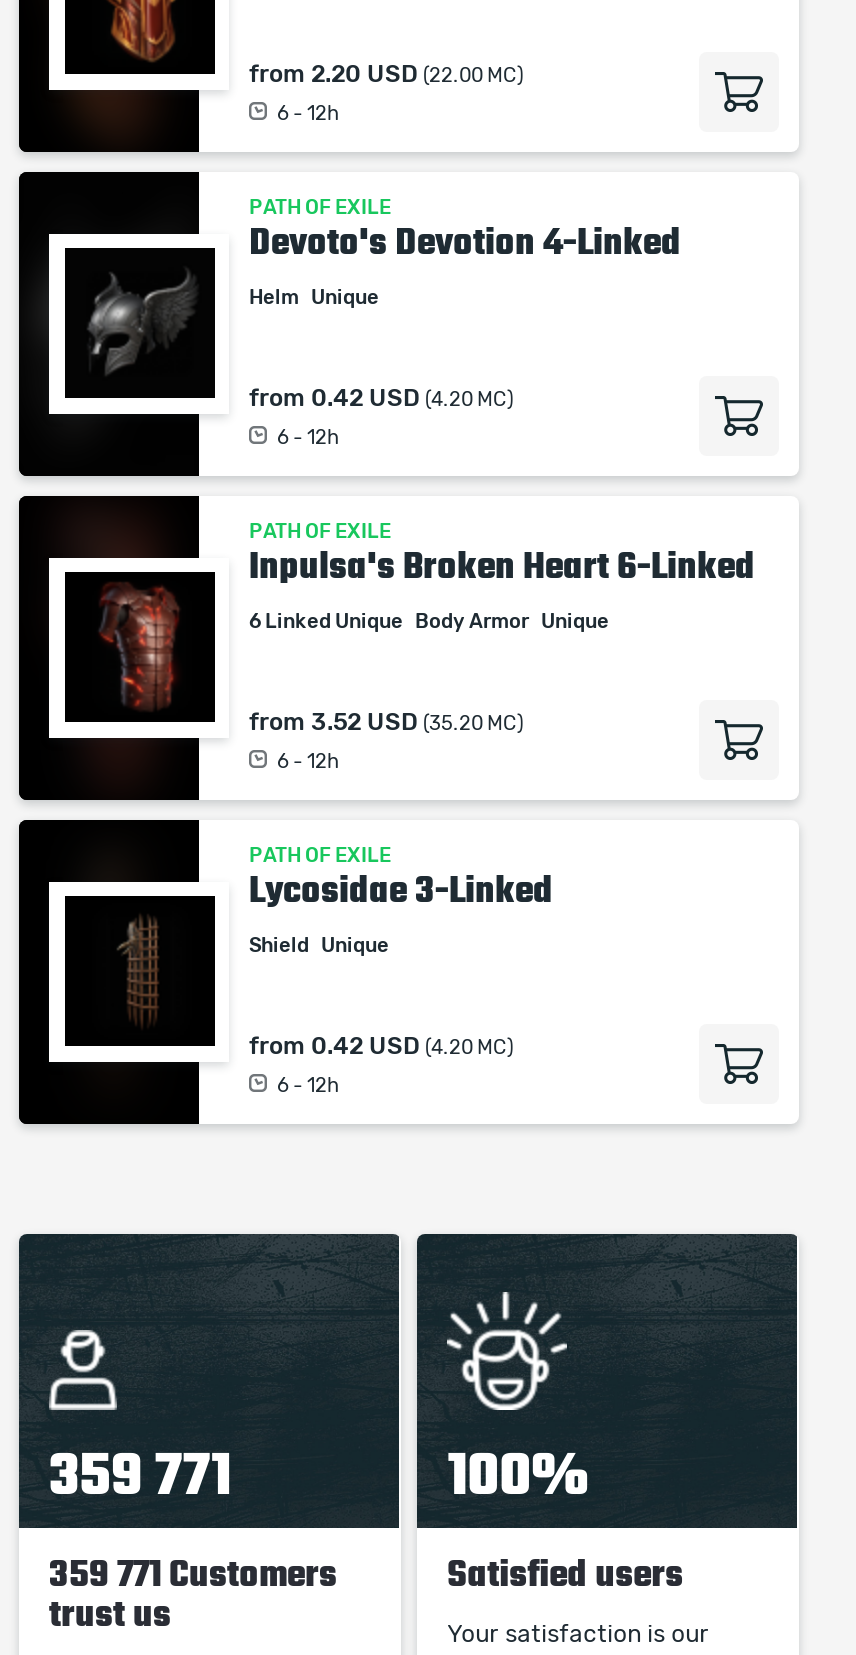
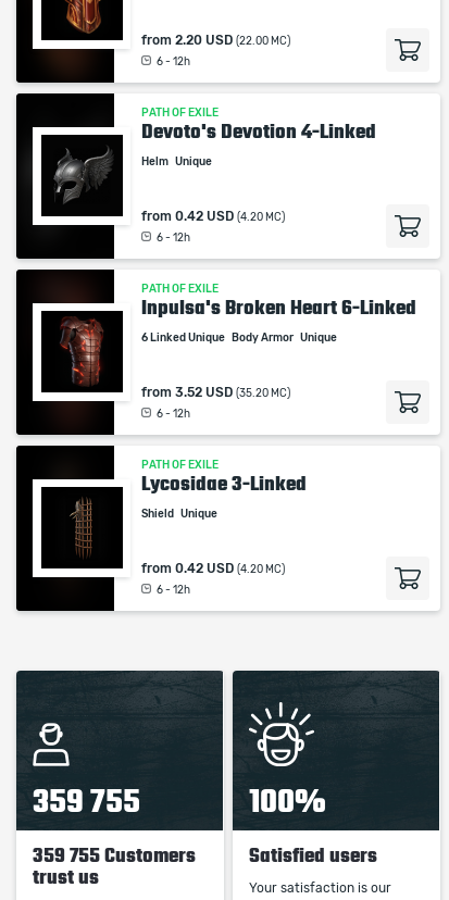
[49,1442,231,1506] 359 771 -> [33,784,140,818] 359 755
[49,1554,337,1594] 359 771 Customers -> [33,845,196,866] 359 755 Customers

